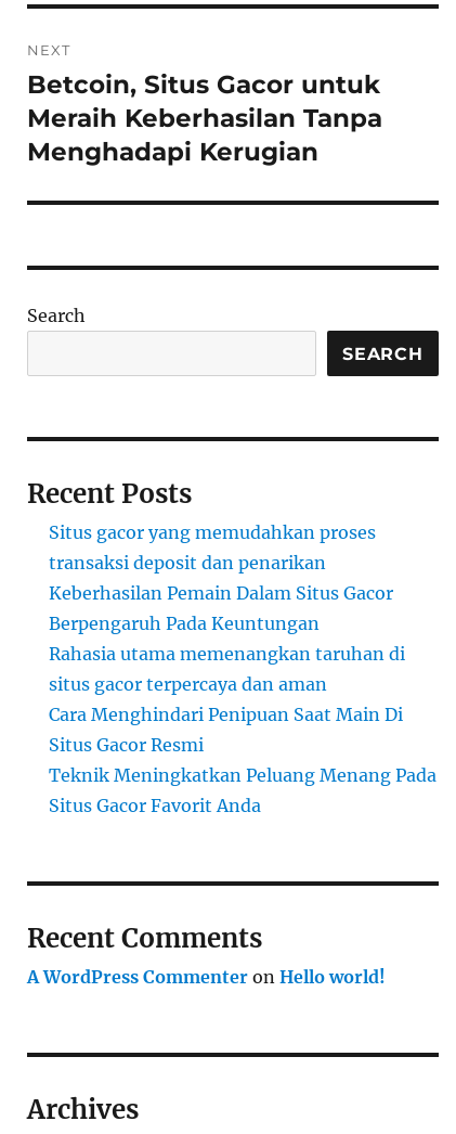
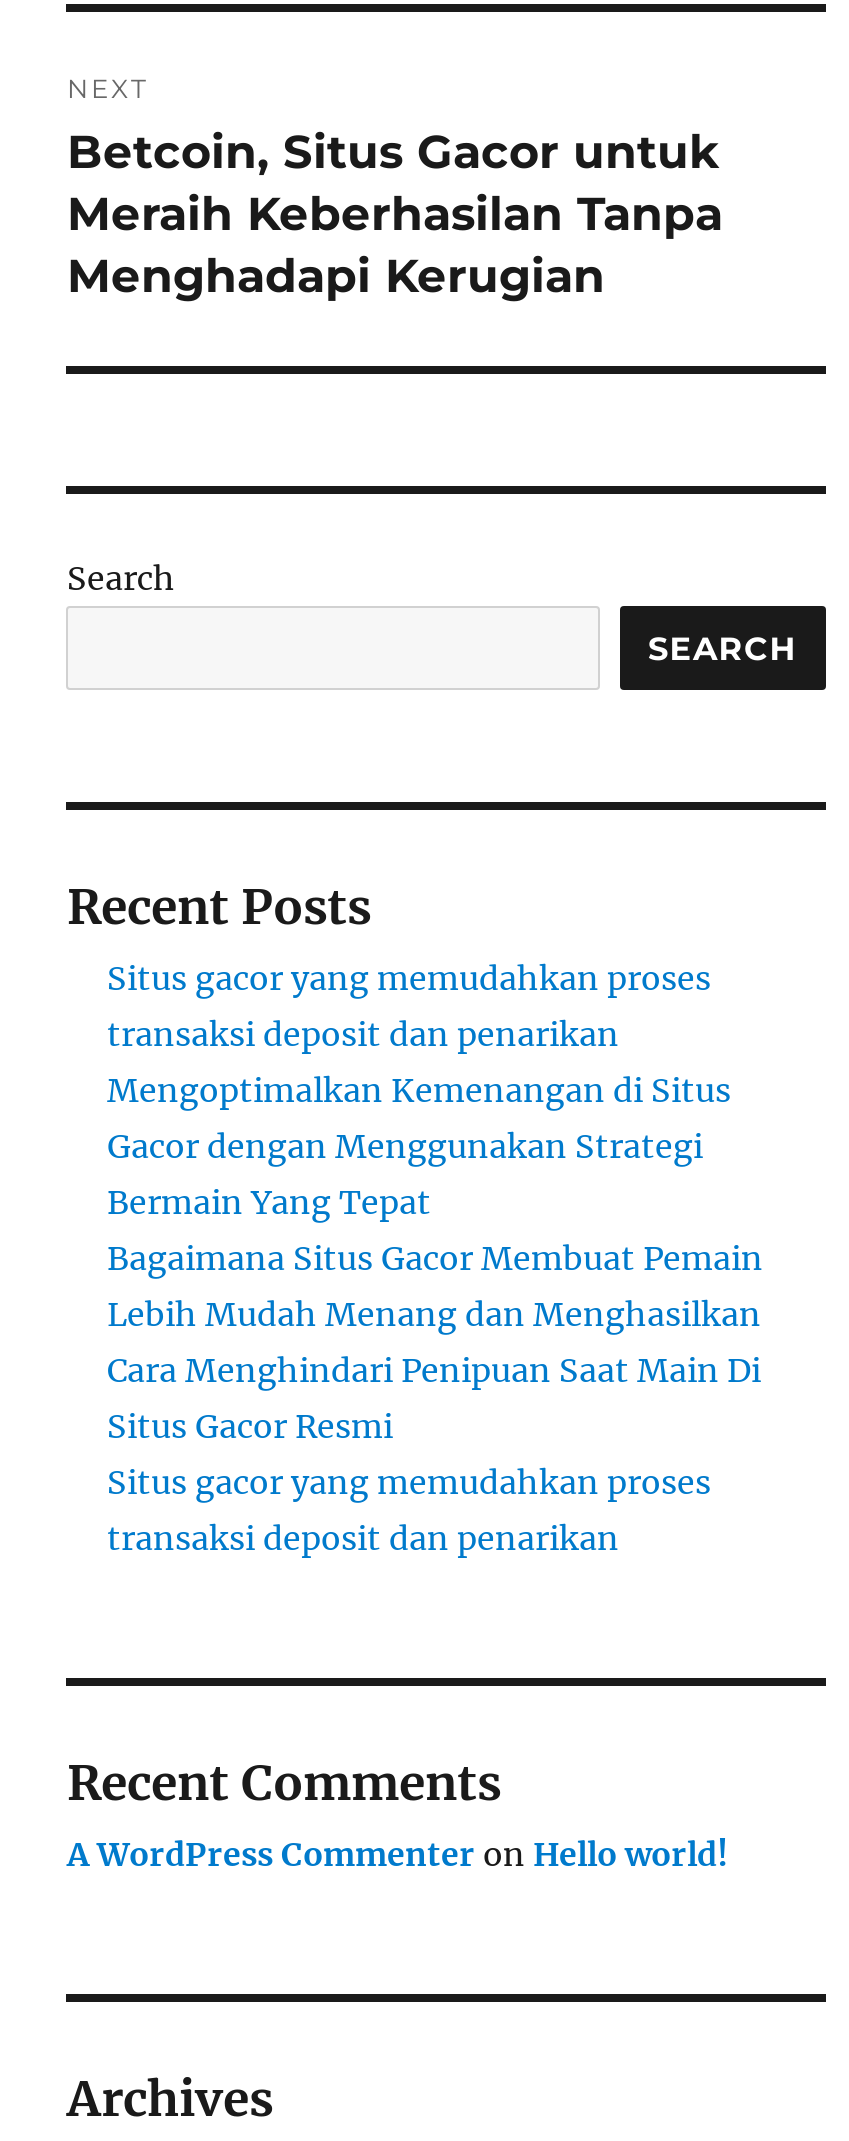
[49,582,406,695] Keberhasilan Pemain Dalam Situs Gacor | Berpengaruh Pada Keuntungan | Rahasia utama memenangkan taruhan di | situs gacor terpercaya dan aman -> [107,1070,763,1334] Mengoptimalkan Kemenangan di Situs | Gacor dengan Menggunakan Strategi | Bermain Yang Tepat | Bagaimana Situs Gacor Membuat Pemain | Lebih Mudah Menang dan Menghasilkan
[49,764,437,816] Teknik Meningkatkan Peluang Menang Pada | Situs Gacor Favorit Anda -> [107,1462,711,1558] Situs gacor yang memudahkan proses | transaksi deposit dan penarikan

